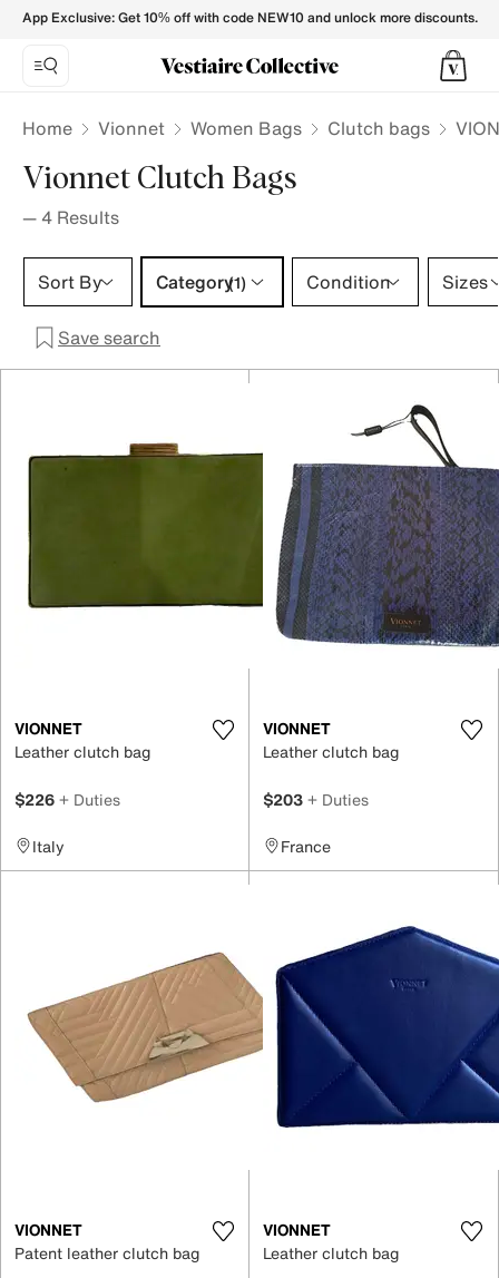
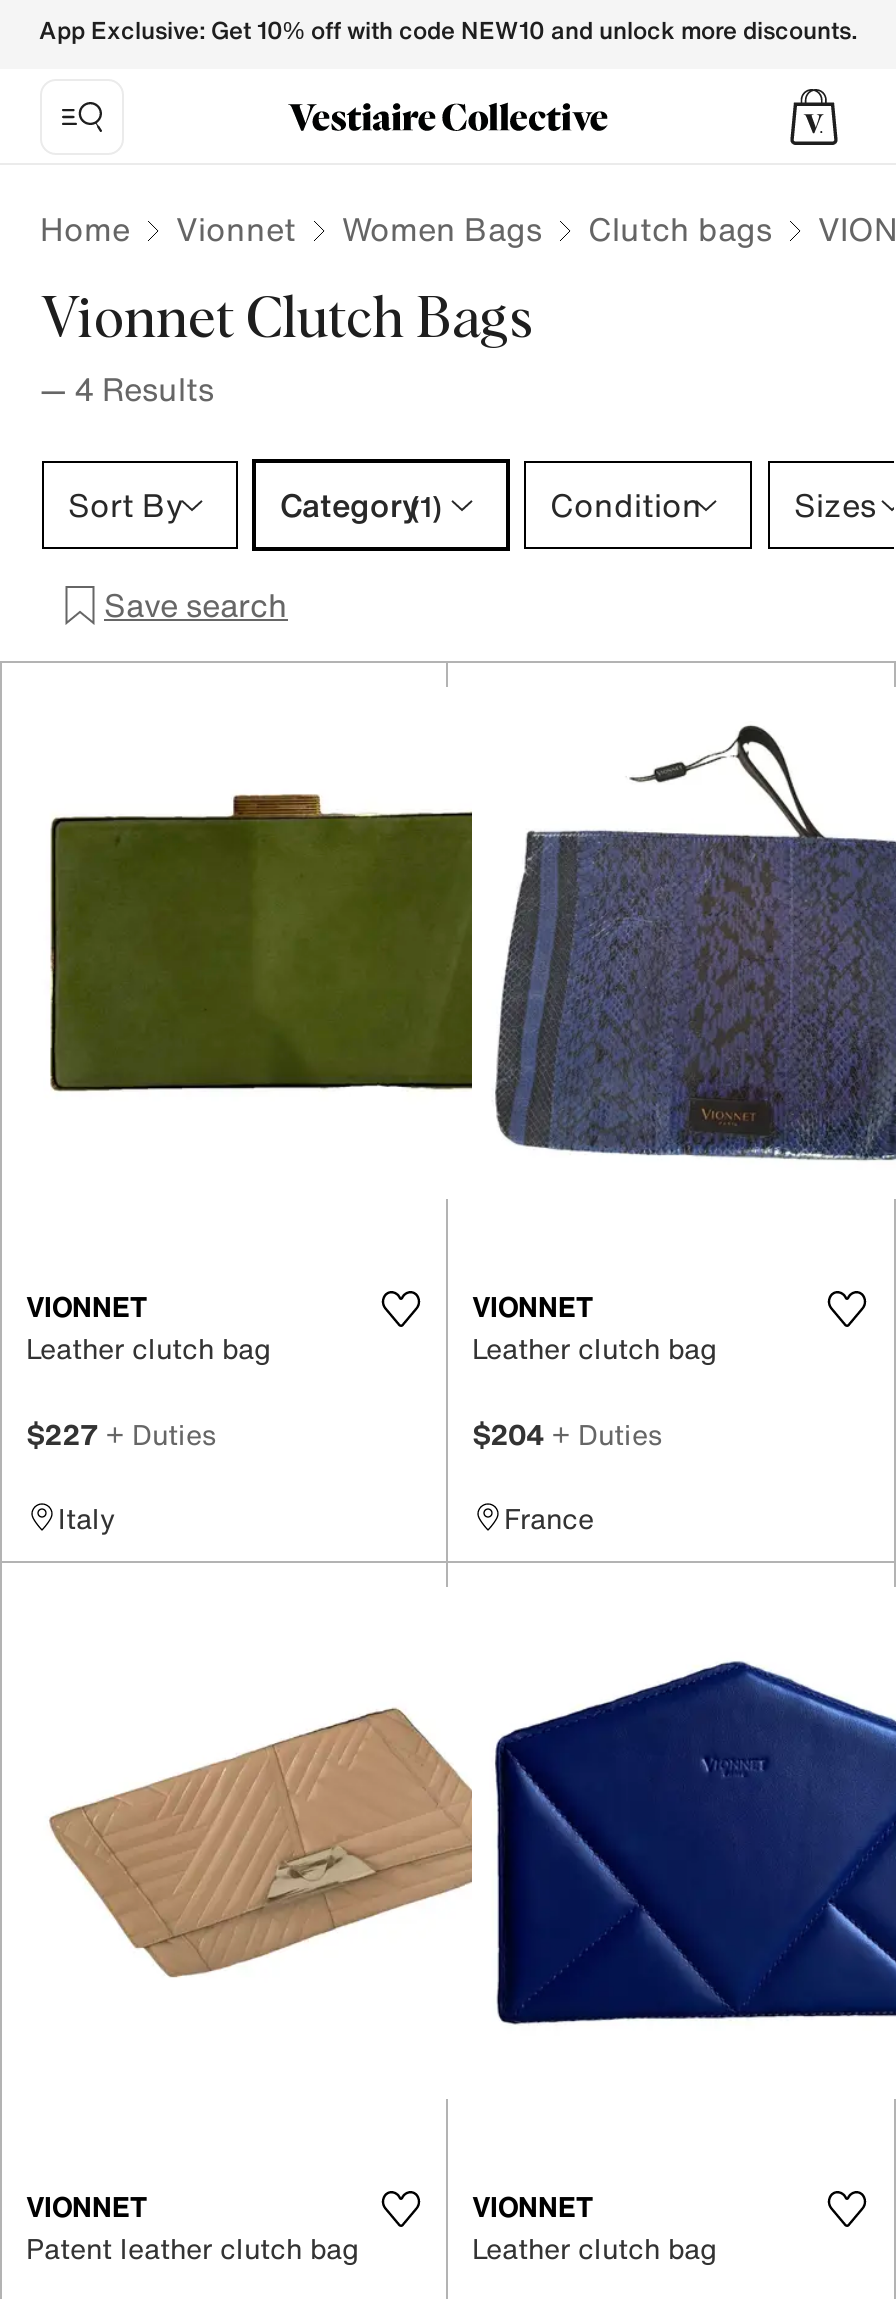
[14,788,120,811] $226 + Duties -> [26,1413,216,1455] $227 + Duties
[263,788,369,811] $203 + Duties -> [472,1413,662,1455] $204 + Duties

